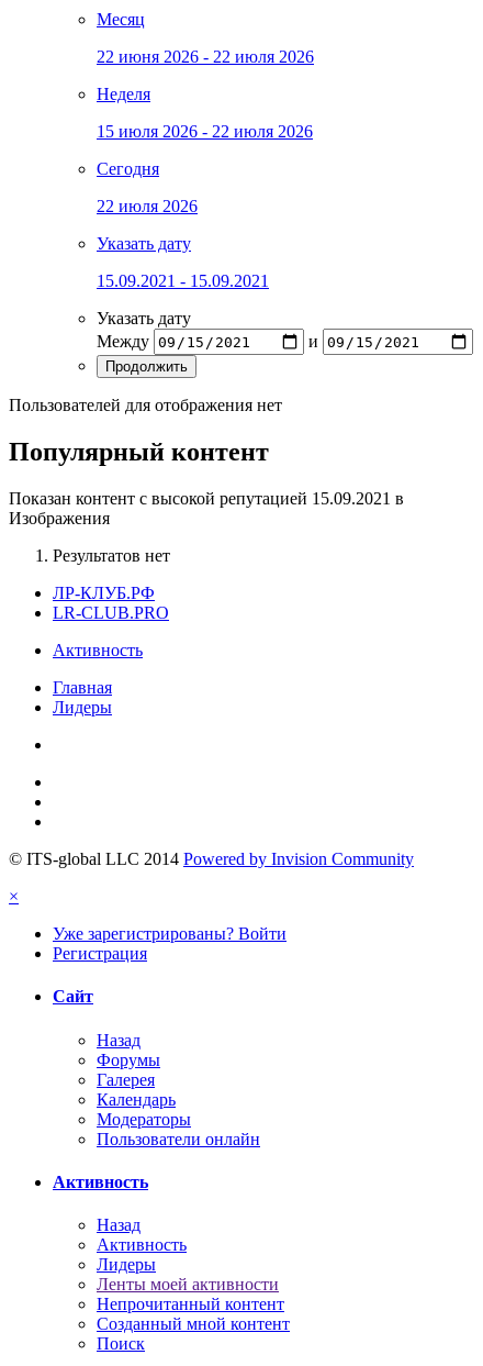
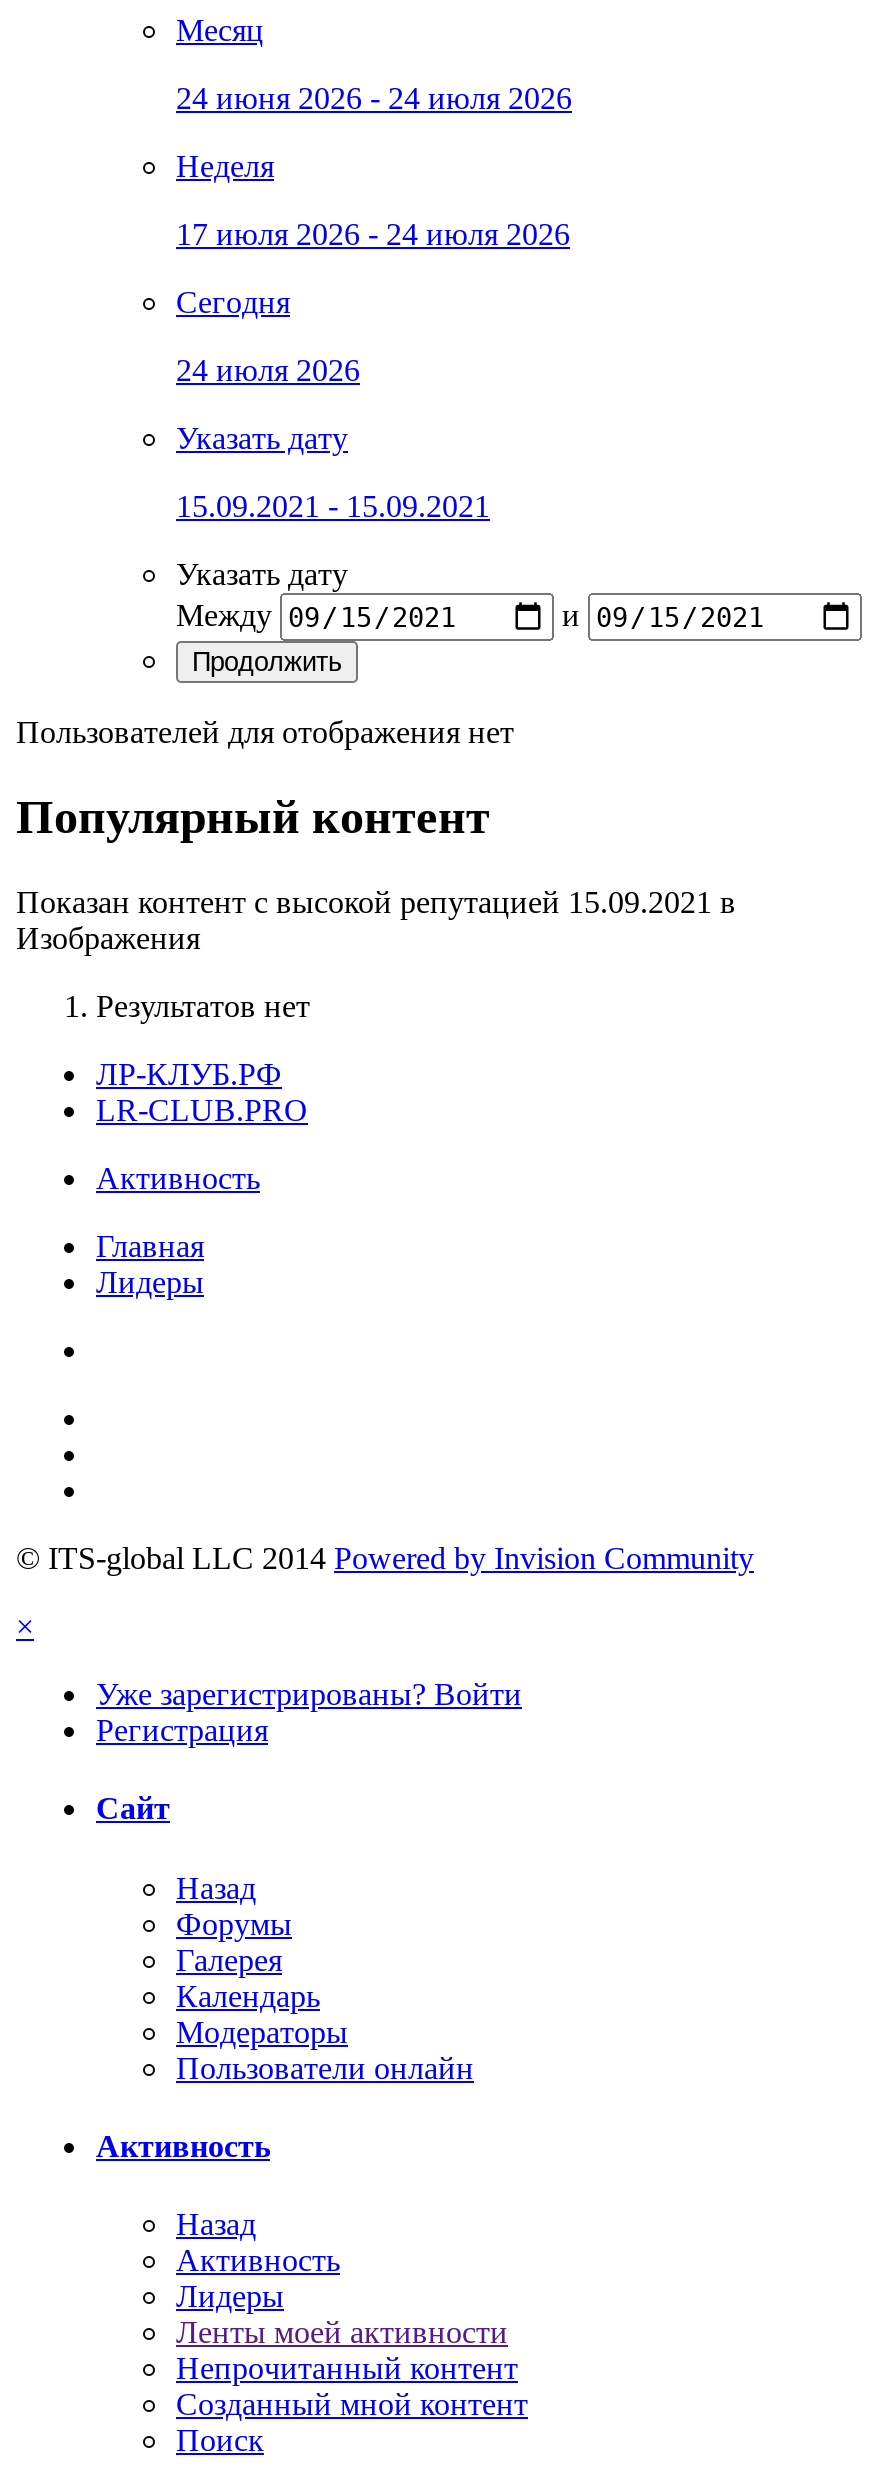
[97,48,314,66] 22 июня 2026 - 22 июля 2026 -> [176,82,572,116] 24 июня 2026 - 24 июля 2026
[97,122,313,141] 15 июля 2026 - 22 июля 2026 -> [176,218,570,252] 17 июля 2026 - 24 июля 2026
[97,197,198,216] 22 июля 2026 -> [176,354,360,388] 24 июля 2026

